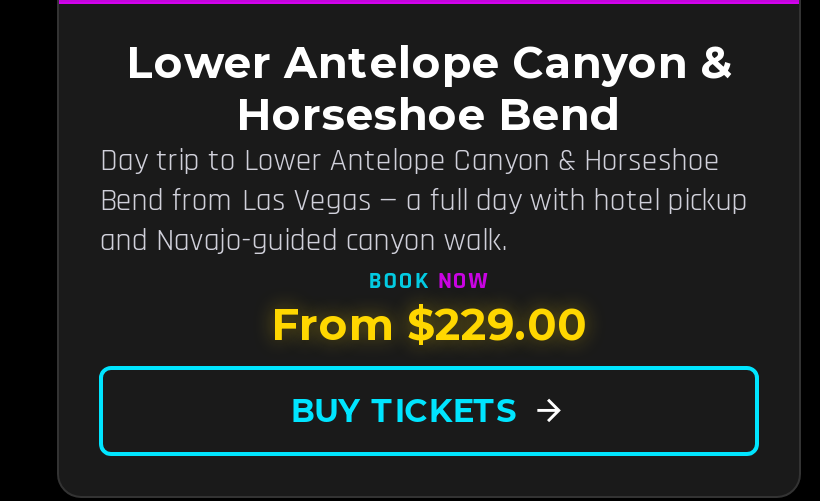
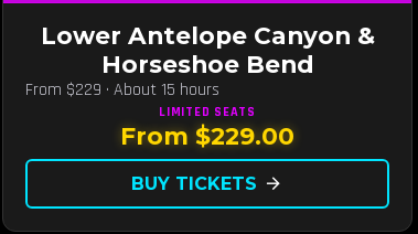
[100,140,748,296] Day trip to Lower Antelope Canyon & Horseshoe | Bend from Las Vegas — a full day with hotel pickup | and Navajo-guided canyon walk. | BOOK NOW -> [26,78,256,120] From $229 · About 15 hours | LIMITED SEATS

